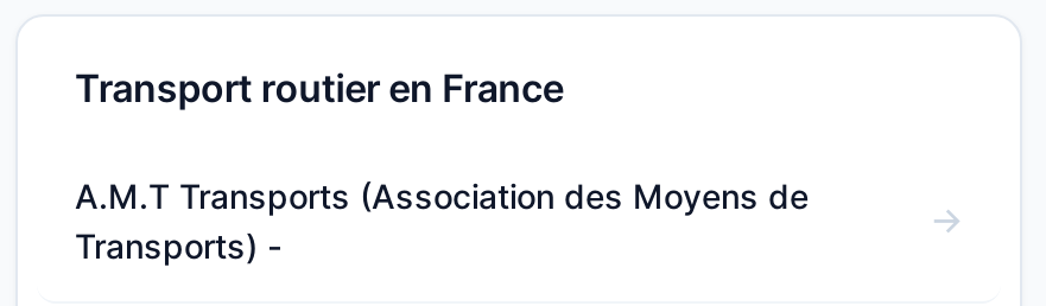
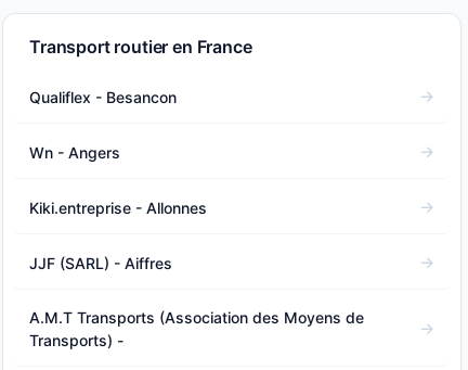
none -> [29,87,207,272] Qualiflex - Besancon | Wn - Angers | Kiki.entreprise - Allonnes | JJF (SARL) - Aiffres

